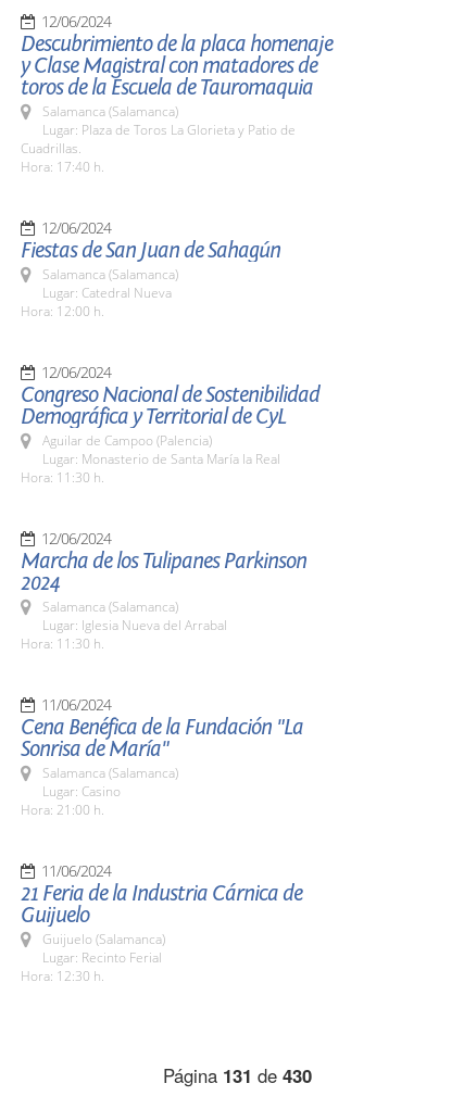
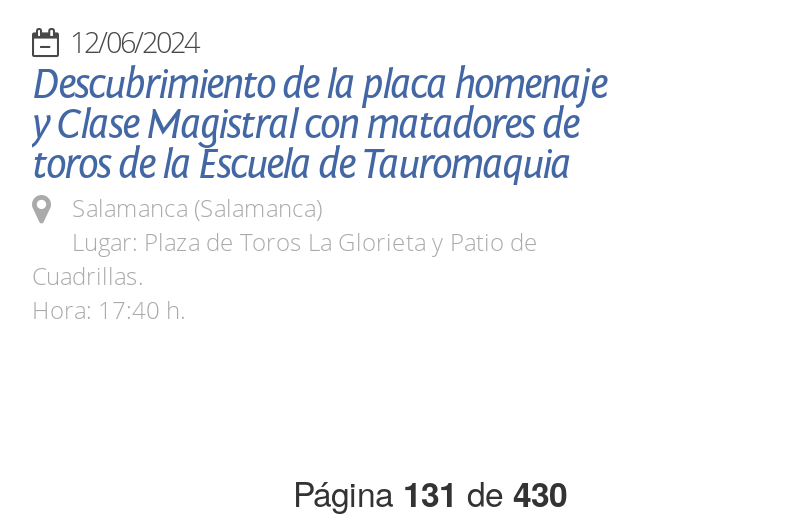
[21,217,319,985] 12/06/2024 | Fiestas de San Juan de Sahagún | Salamanca (Salamanca) | Lugar: Catedral Nueva | Hora: 12:00 h. | 12/06/2024 | Congreso Nacional de Sostenibilidad | Demográfica y Territorial de CyL | Aguilar de Campoo (Palencia) | Lugar: Monasterio de Santa María la Real | Hora: 11:30 h. | 12/06/2024 | Marcha de los Tulipanes Parkinson | 2024 | Salamanca (Salamanca) | Lugar: Iglesia Nueva del Arrabal | Hora: 11:30 h. | 11/06/2024 | Cena Benéfica de la Fundación "La | Sonrisa de María" | Salamanca (Salamanca) | Lugar: Casino | Hora: 21:00 h. | 11/06/2024 | 21 Feria de la Industria Cárnica de | Guijuelo | Guijuelo (Salamanca) | Lugar: Recinto Ferial | Hora: 12:30 h. -> none

